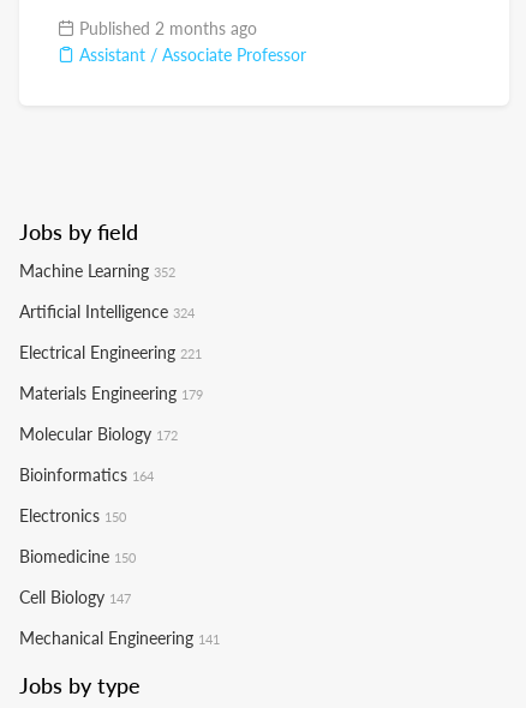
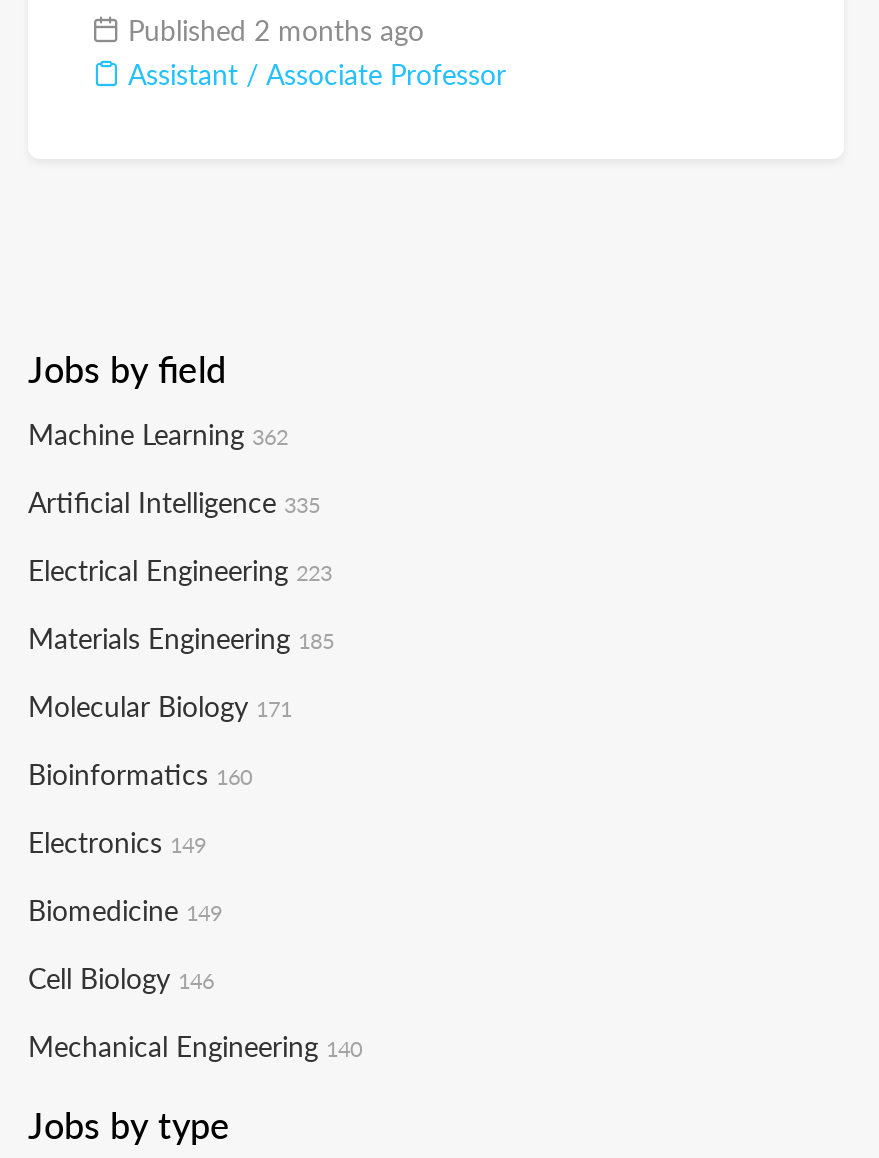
[19,258,175,282] Machine Learning 352 -> [28,413,288,453] Machine Learning 362
[19,299,195,323] Artificial Intelligence 324 -> [28,481,320,521] Artificial Intelligence 335
[19,340,202,364] Electrical Engineering 221 -> [28,549,332,589] Electrical Engineering 223
[19,380,203,404] Materials Engineering 179 -> [28,617,334,657] Materials Engineering 185
[19,421,178,445] Molecular Biology 172 -> [28,685,292,725] Molecular Biology 171
[19,462,154,486] Bioinformatics 164 -> [28,753,252,793] Bioinformatics 160
[19,503,126,527] Electronics 150 -> [28,821,206,861] Electronics 149
[19,544,136,568] Biomedicine 150 -> [28,889,222,929] Biomedicine 149
[19,584,131,608] Cell Biology 147 -> [28,957,214,997] Cell Biology 146
[19,625,220,649] Mechanical Engineering 141 -> [28,1025,362,1065] Mechanical Engineering 140

